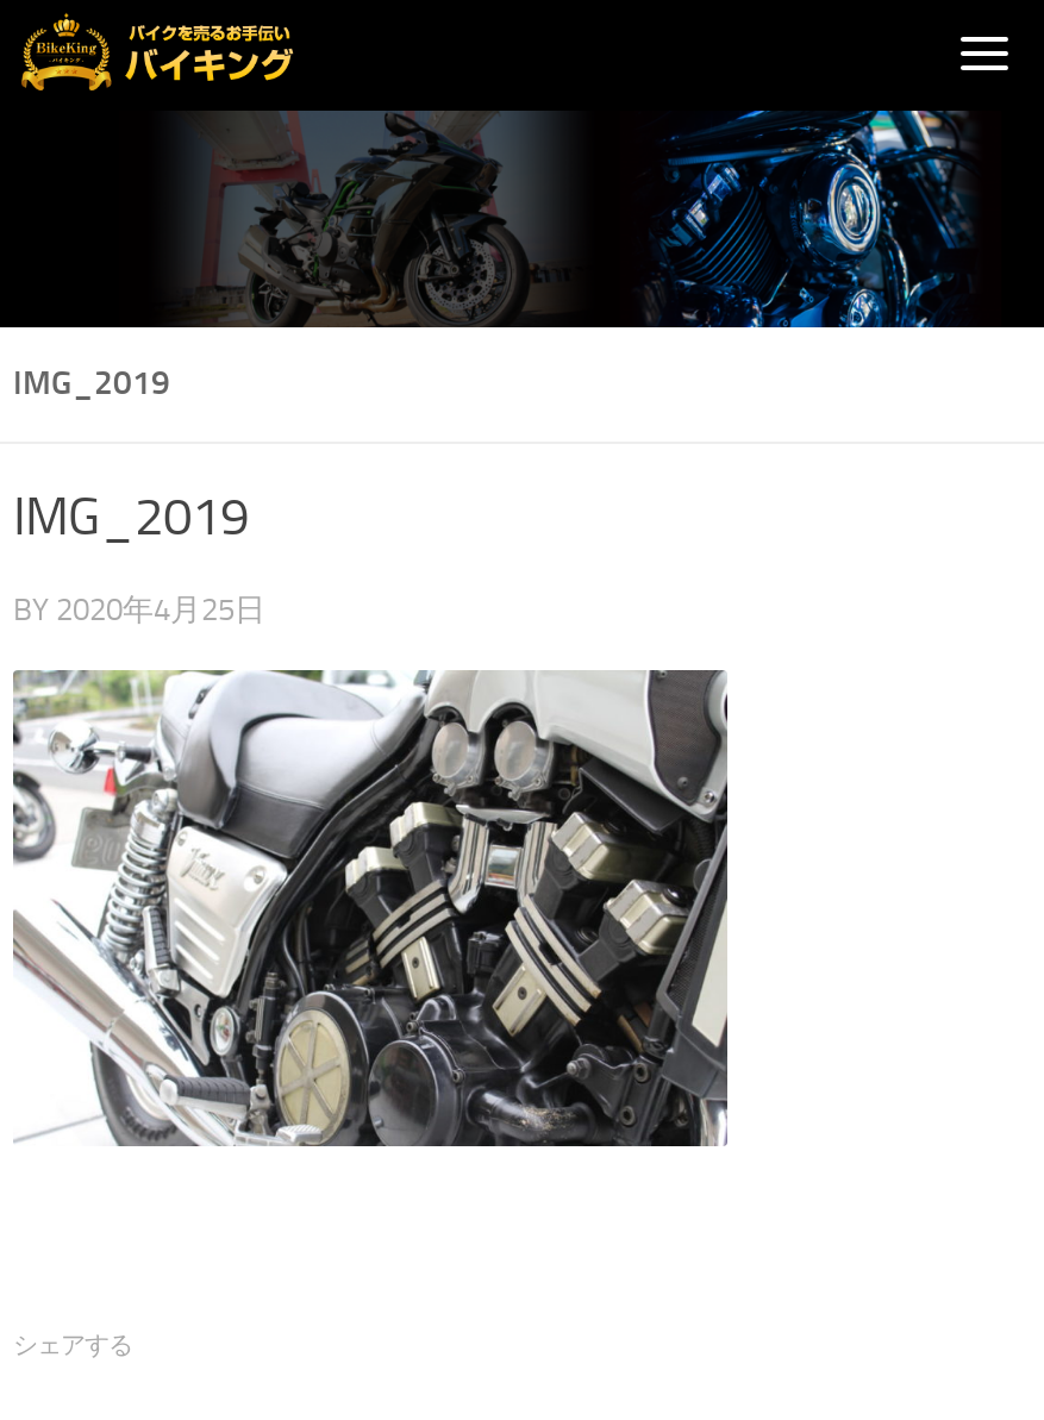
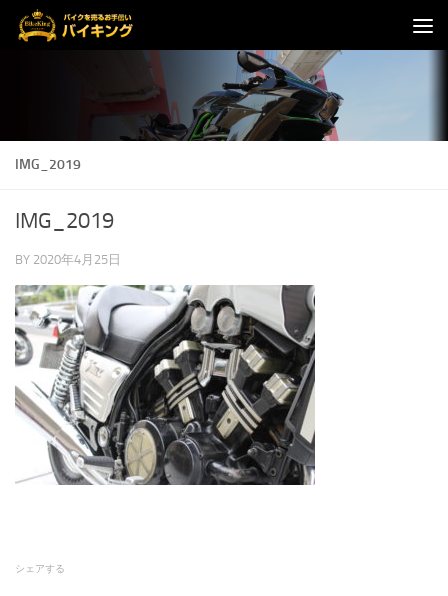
[201,108,1034,330] [image] -> [93,49,445,142] [image]

